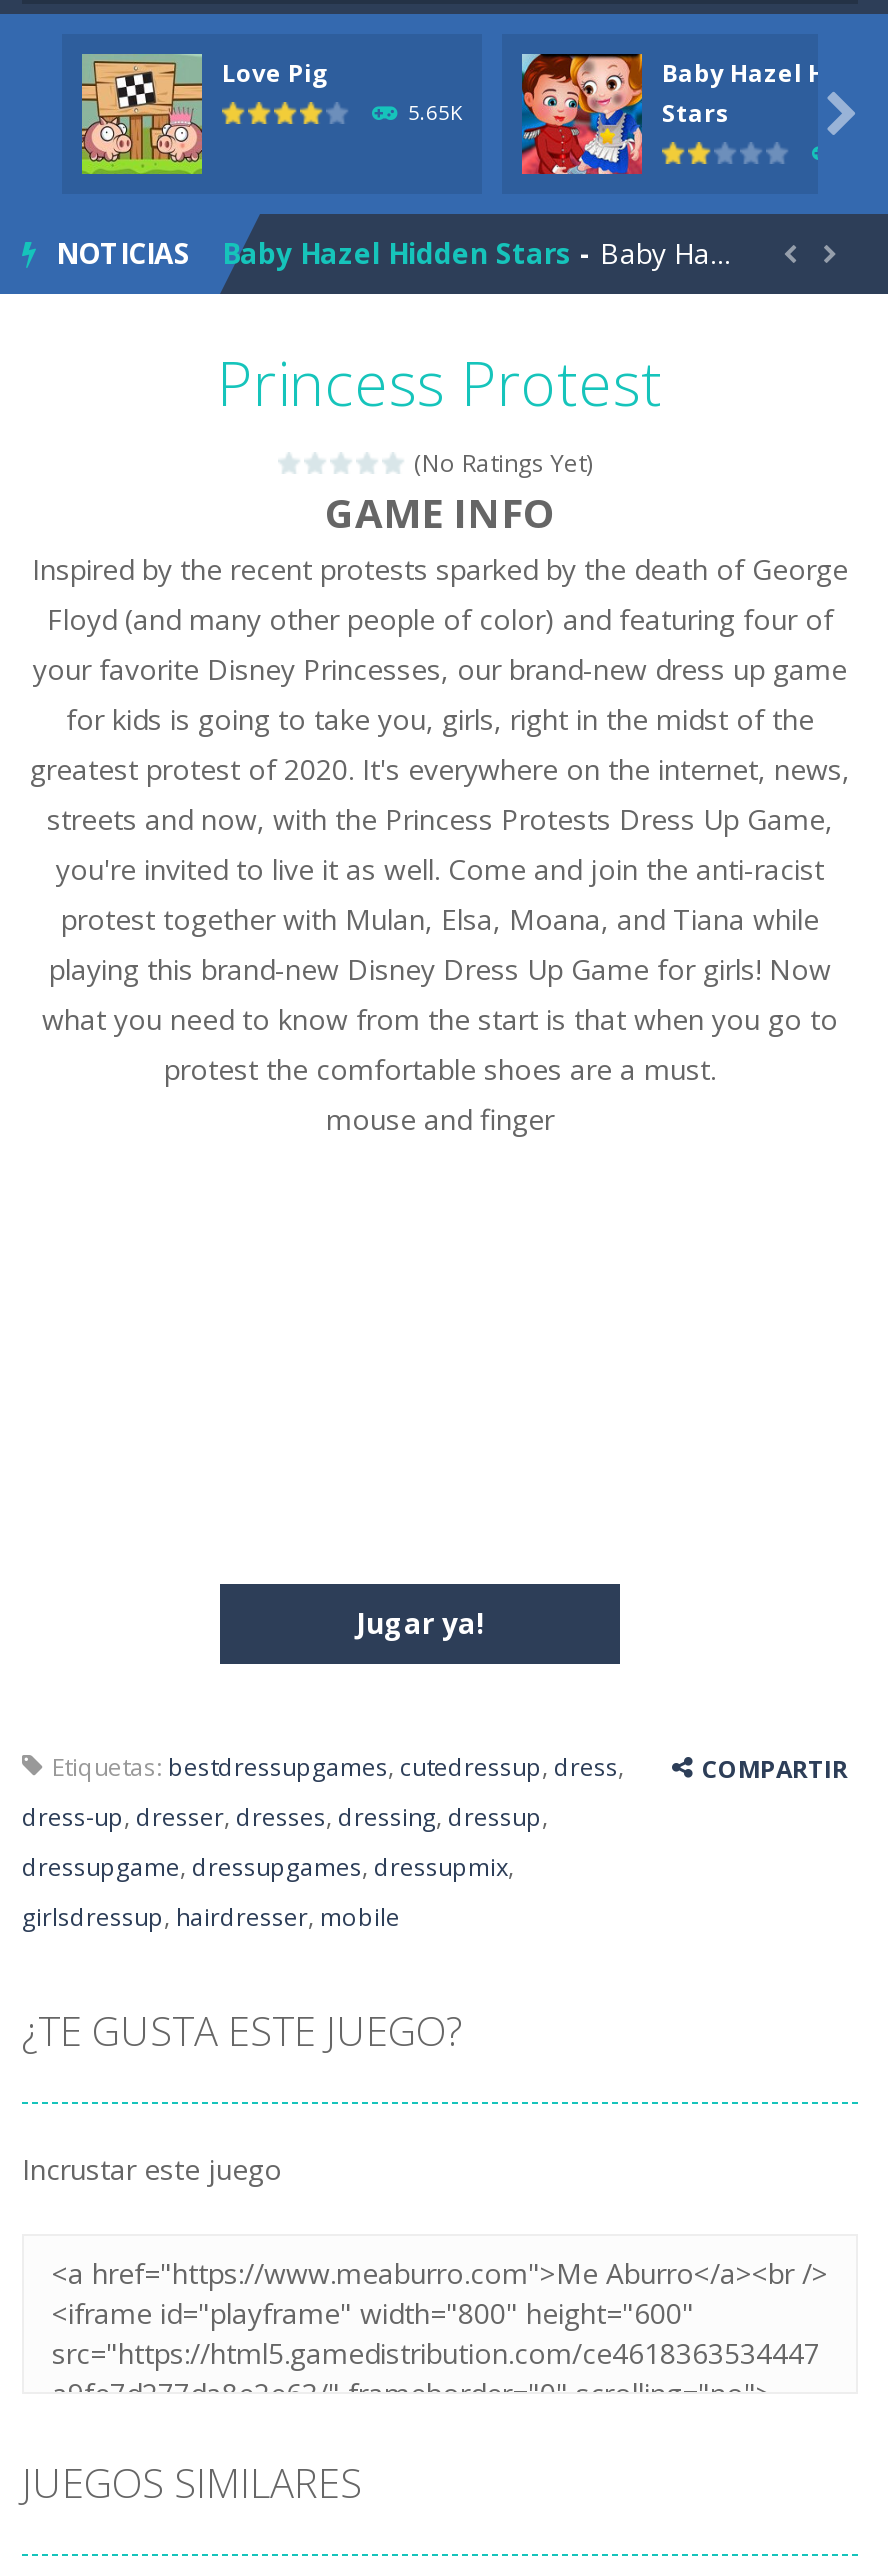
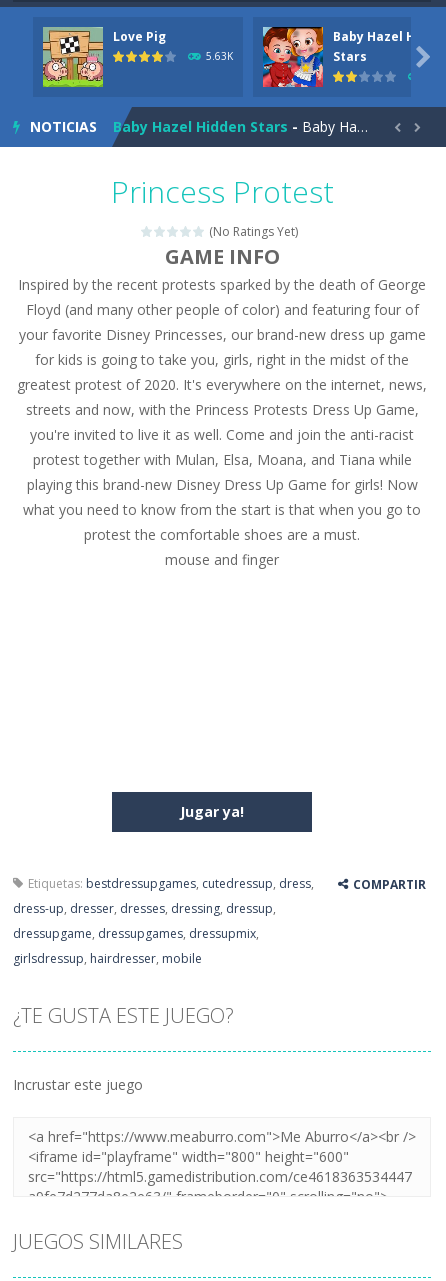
[408,98,462,126] 5.65K -> [206,49,233,63] 5.63K

